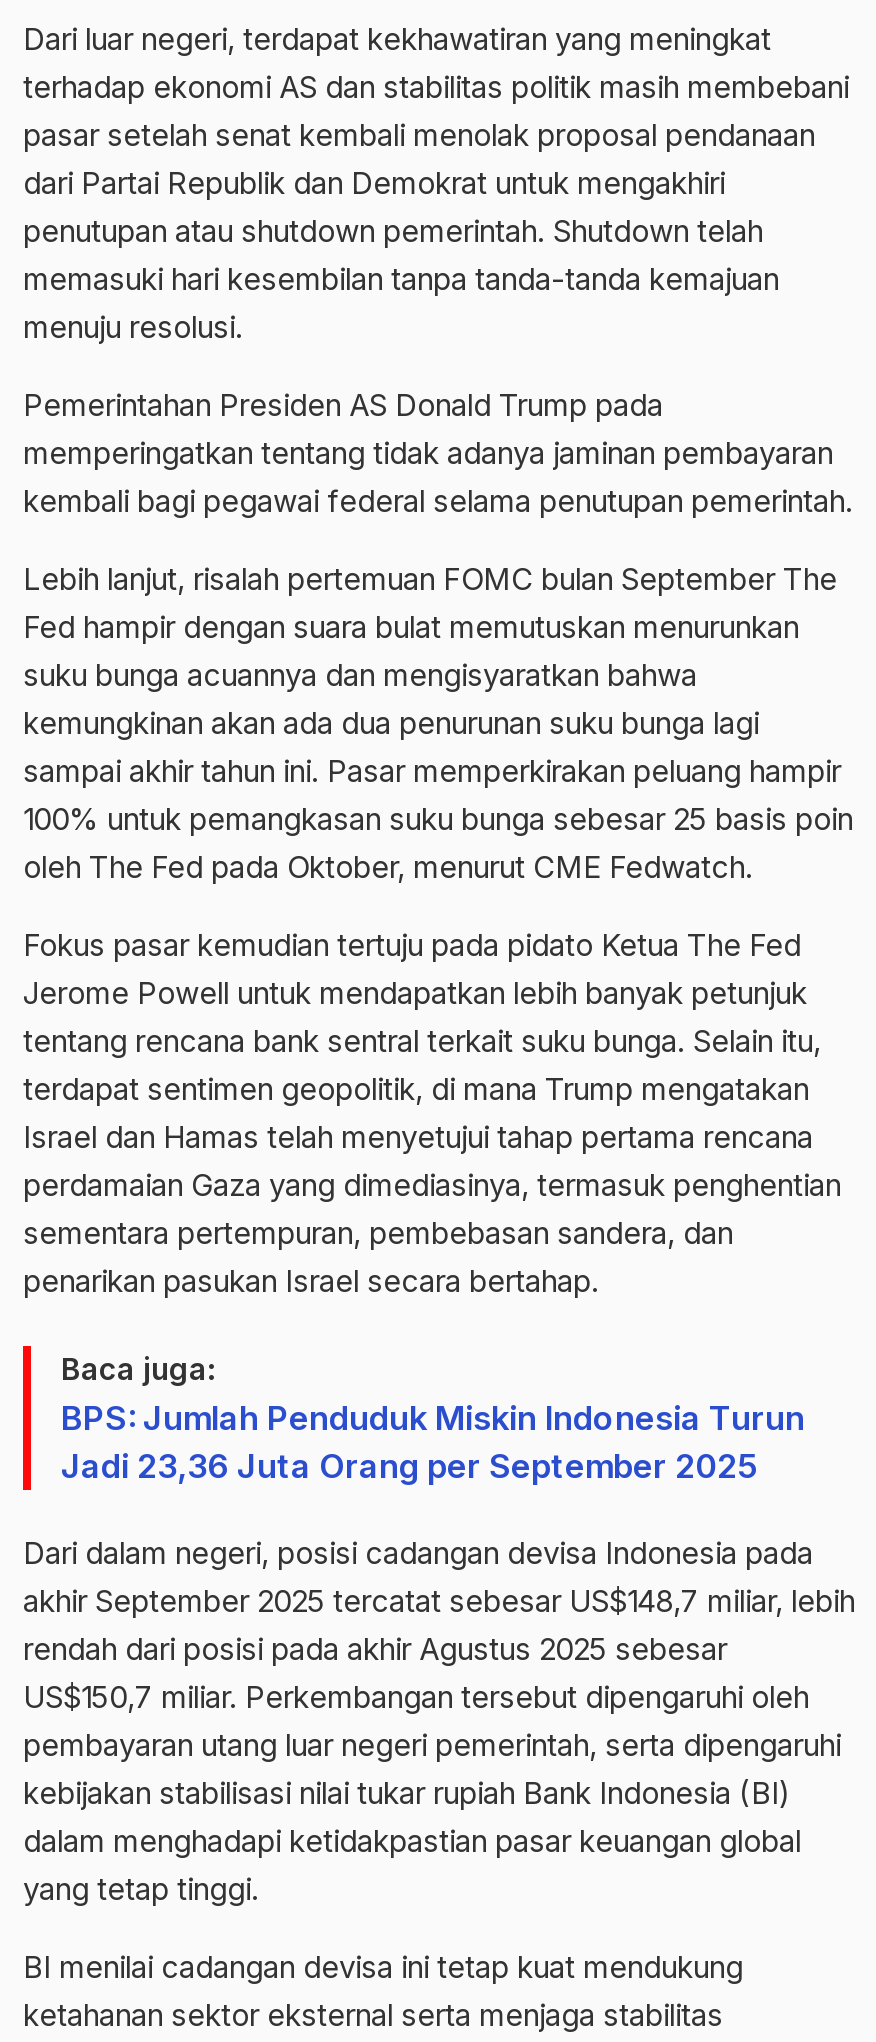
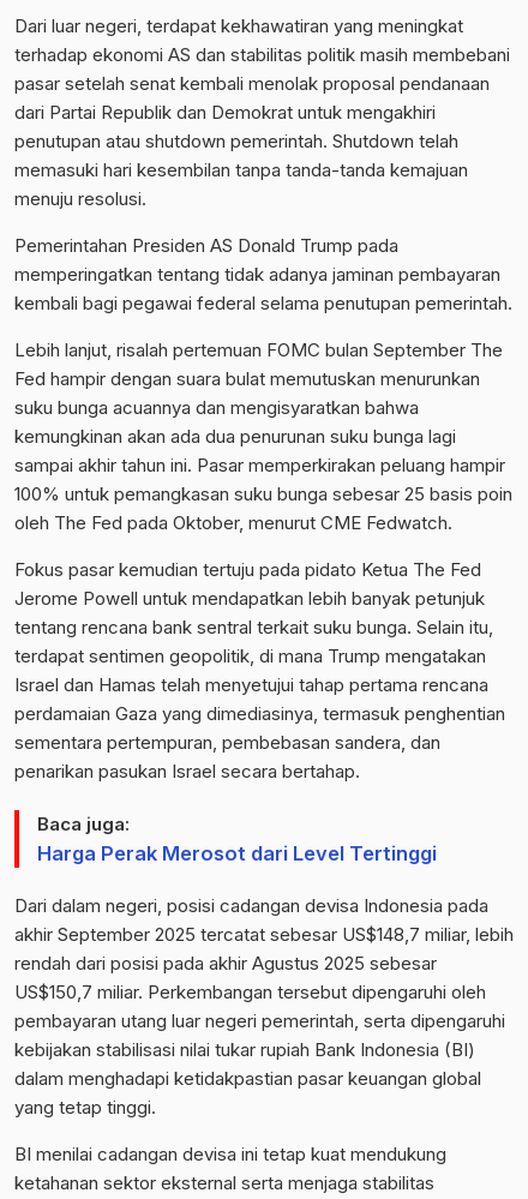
[61,1399,805,1487] BPS: Jumlah Penduduk Miskin Indonesia Turun | Jadi 23,36 Juta Orang per September 2025 -> [37,842,437,866] Harga Perak Merosot dari Level Tertinggi

